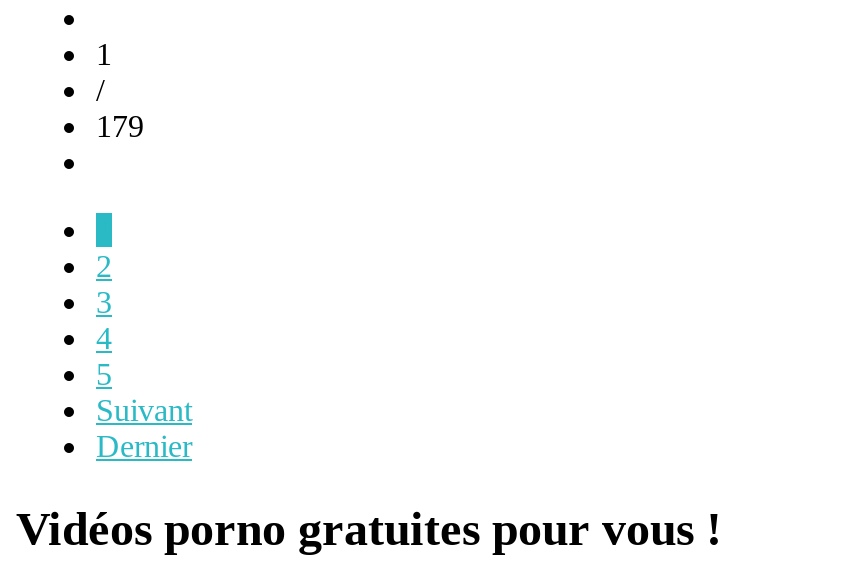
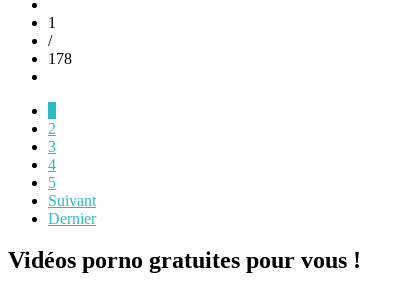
[96,108,144,142] 179 -> [48,49,72,66] 178

